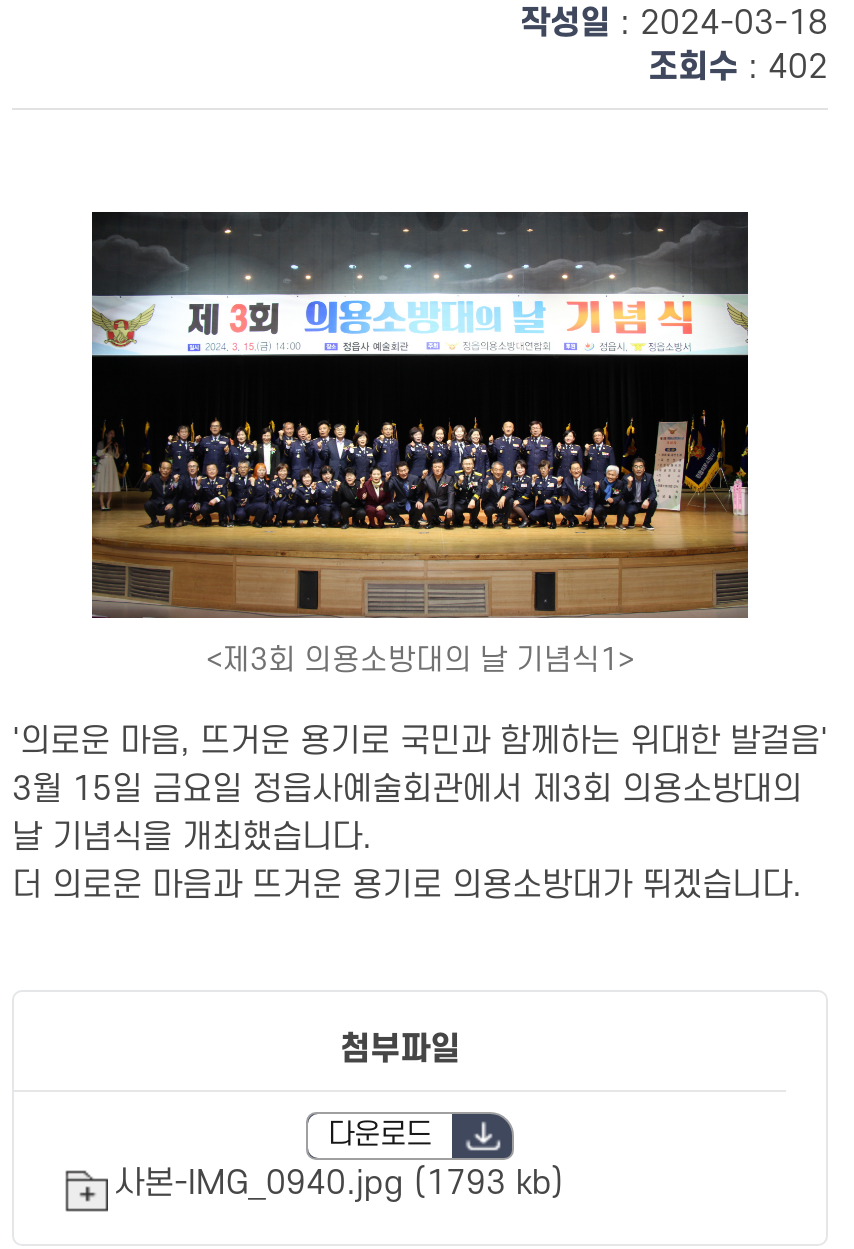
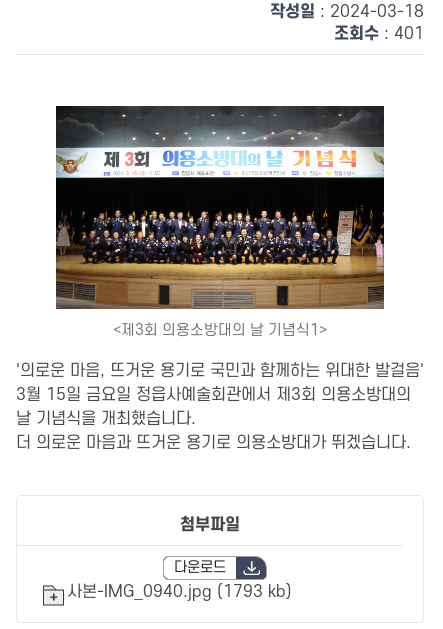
[648,50,828,86] 조회수: 402 -> [334,25,424,43] 조회수: 401

